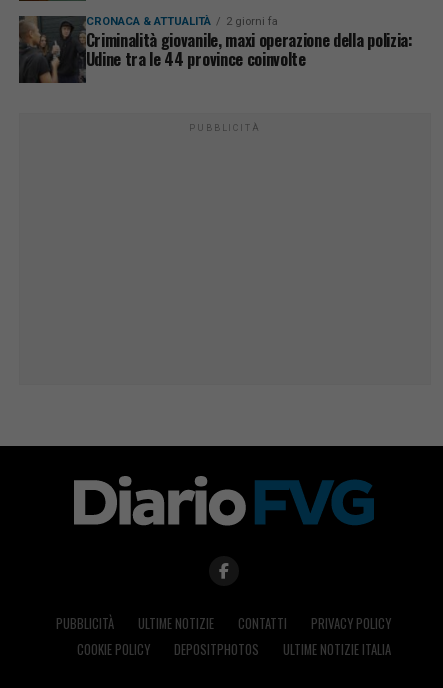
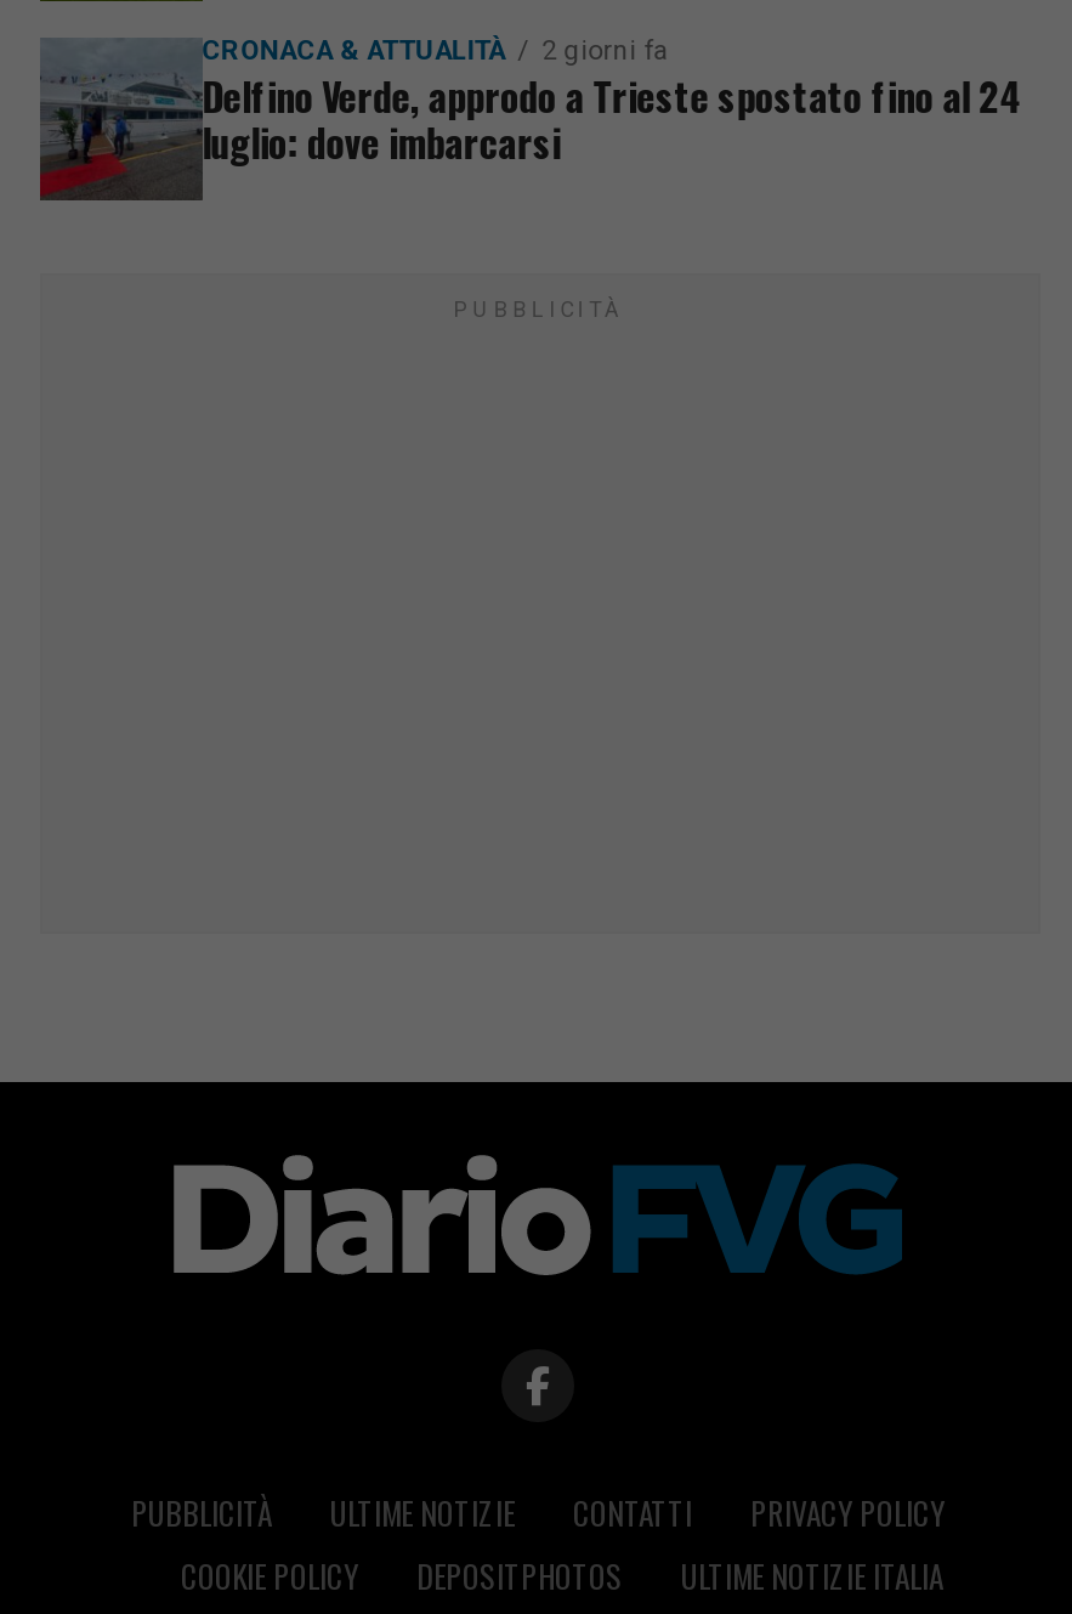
[18,16,413,84] [image] | Criminalità giovanile, maxi operazione della polizia: | Udine tra le 44 province coinvolte -> [38,39,1023,202] [image] | Delfino Verde, approdo a Trieste spostato fino al 24 | luglio: dove imbarcarsi

